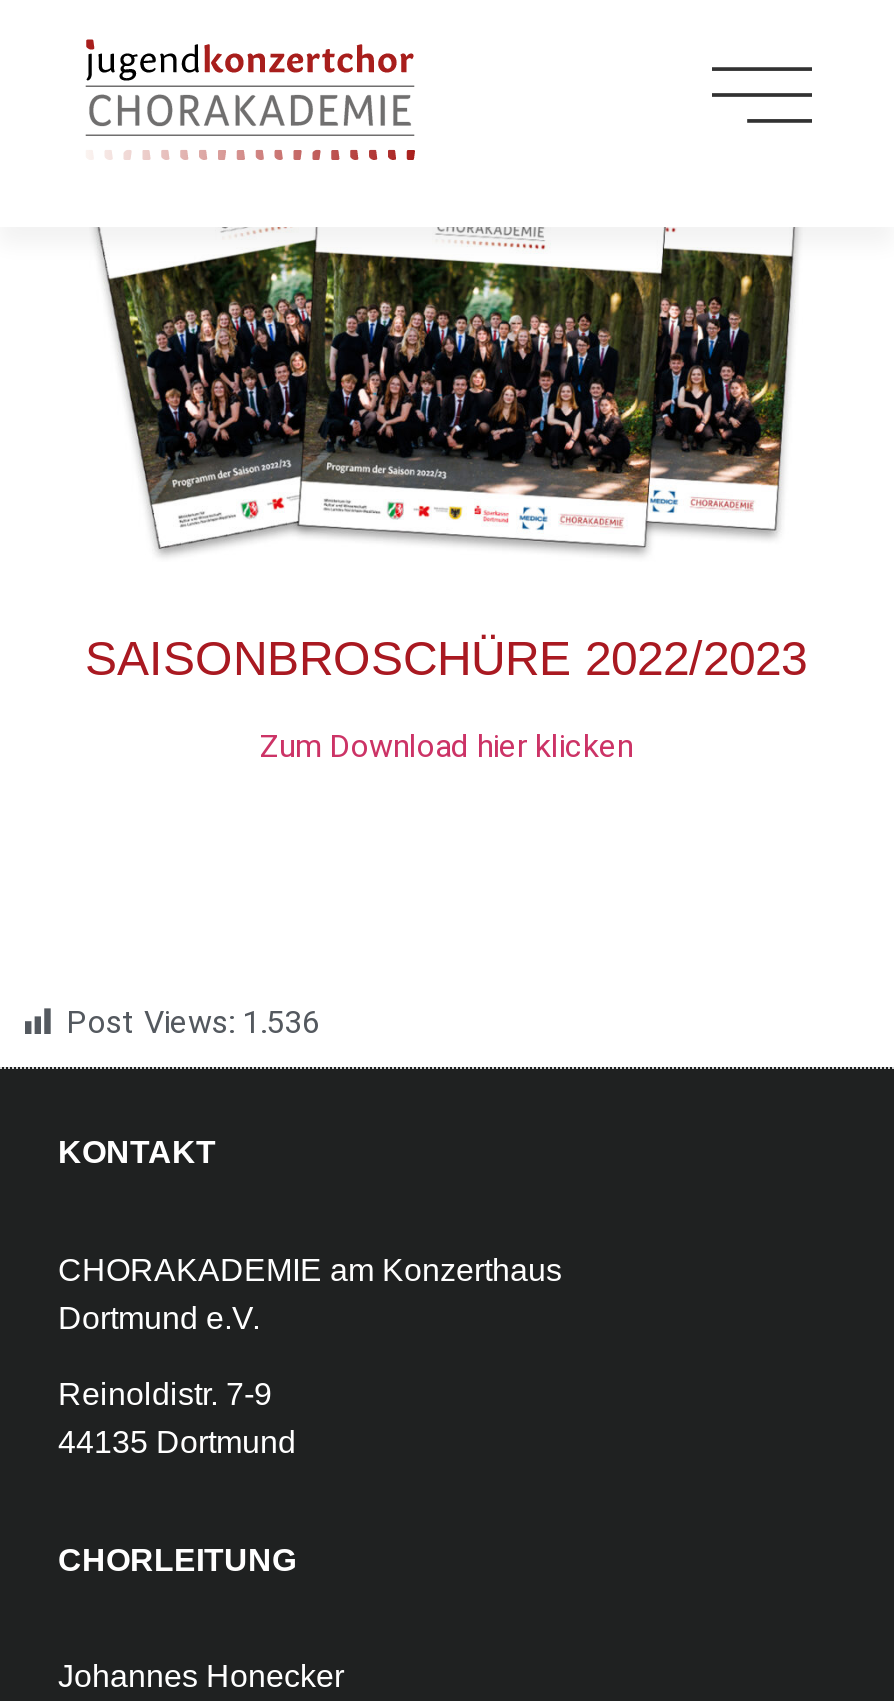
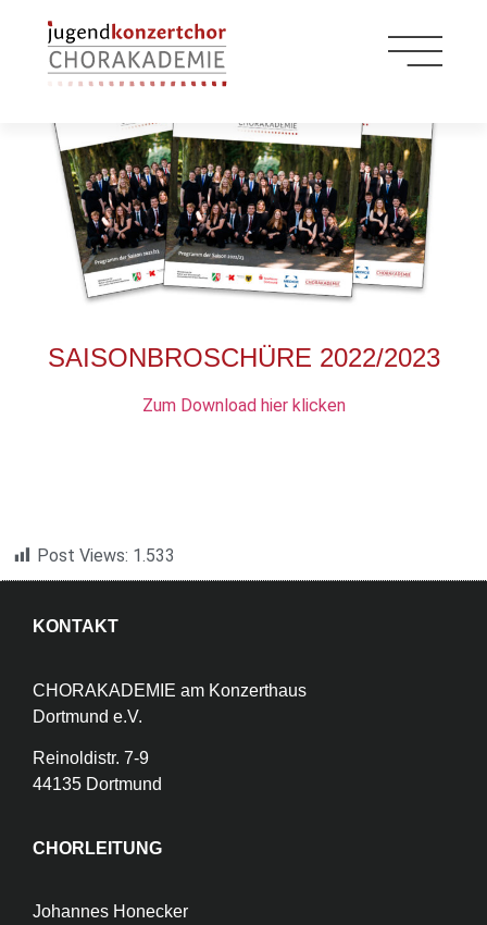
[66,1004,320,1042] Post Views: 1.536 -> [37,546,175,566] Post Views: 1.533

